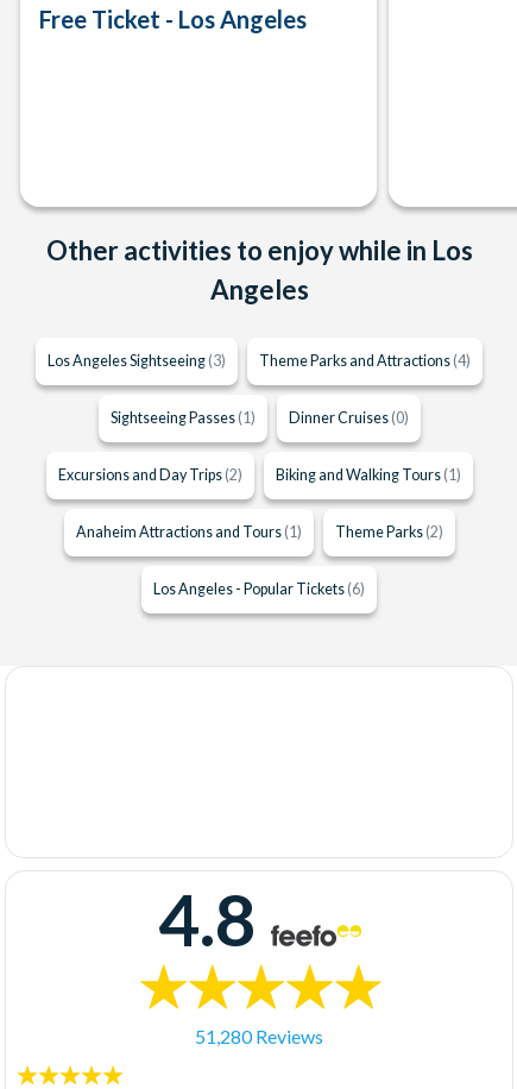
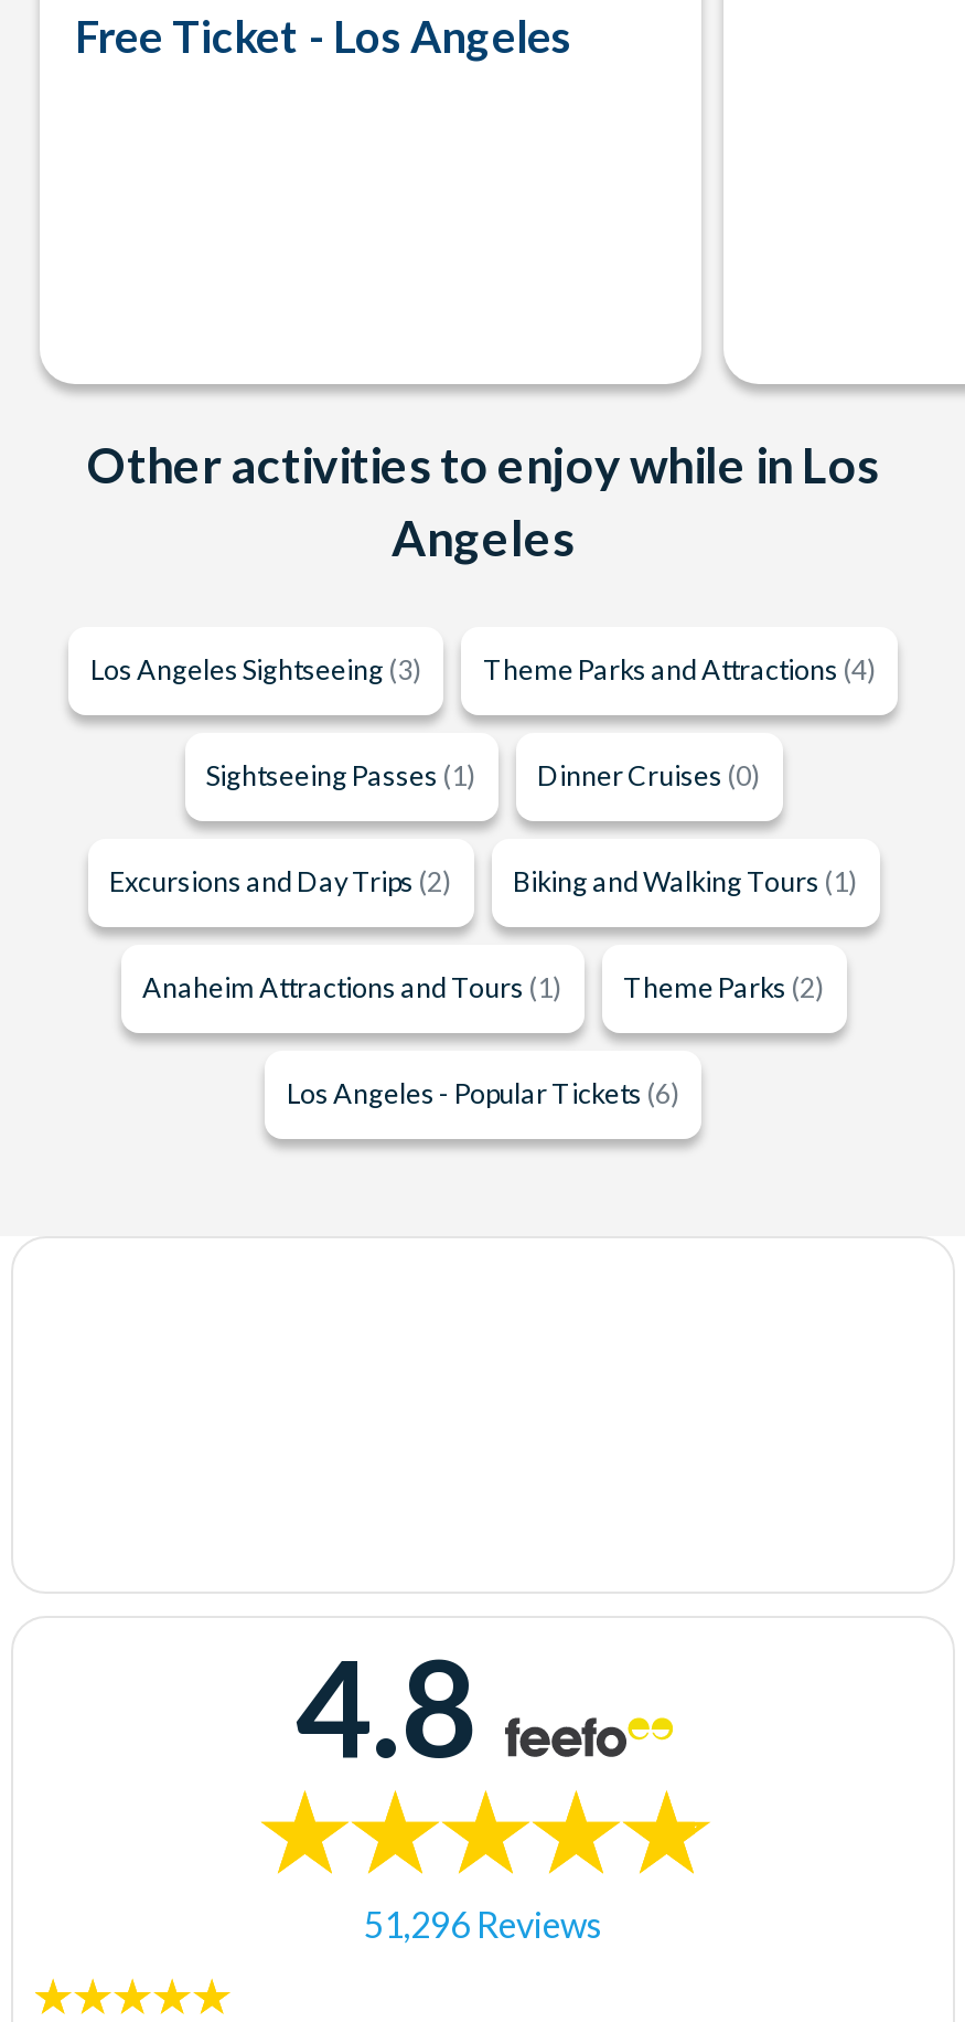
[195,1025,323,1047] 51,280 Reviews -> [364,1903,602,1945] 51,296 Reviews

